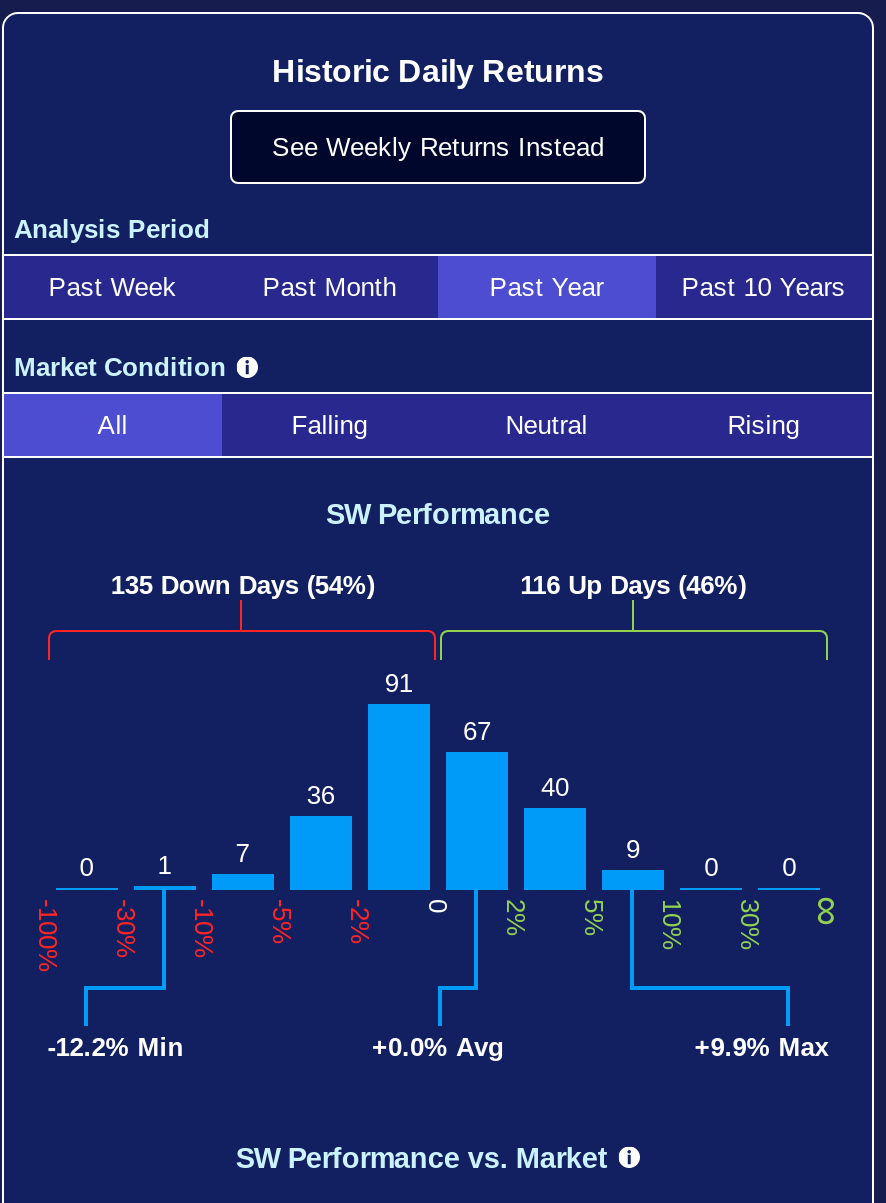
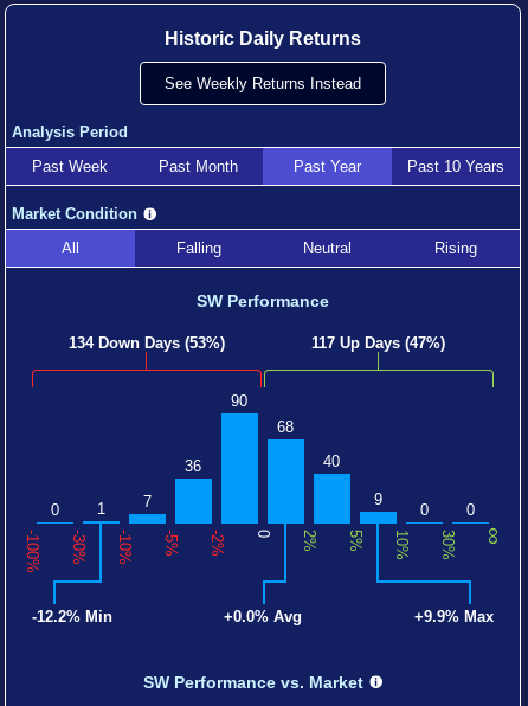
[111,570,375,600] 135 Down Days (54%) -> [69,334,225,352] 134 Down Days (53%)
[520,570,746,600] 116 Up Days (46%) -> [311,334,445,352] 117 Up Days (47%)
[385,668,413,698] 91 -> [231,392,248,410] 90
[463,716,491,746] 67 -> [277,418,294,436] 68

